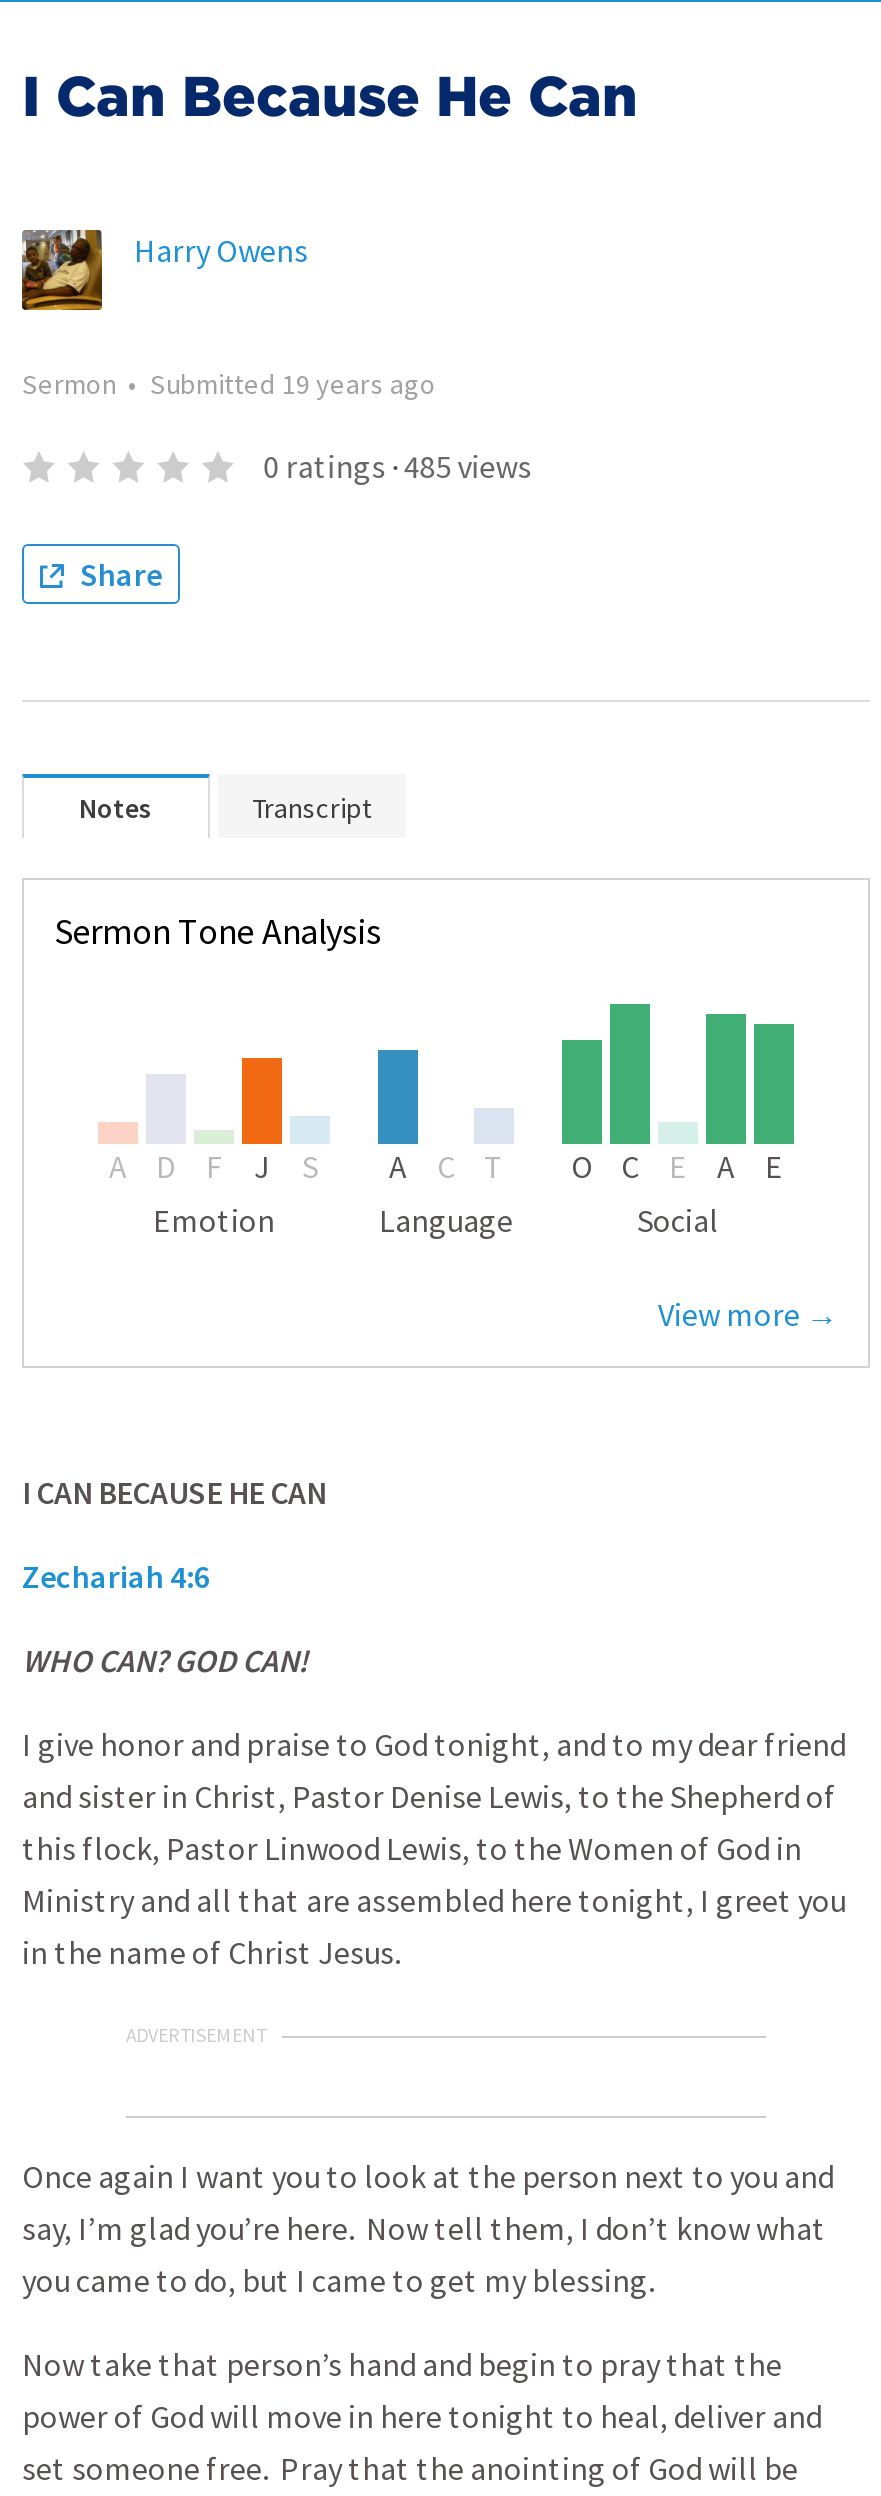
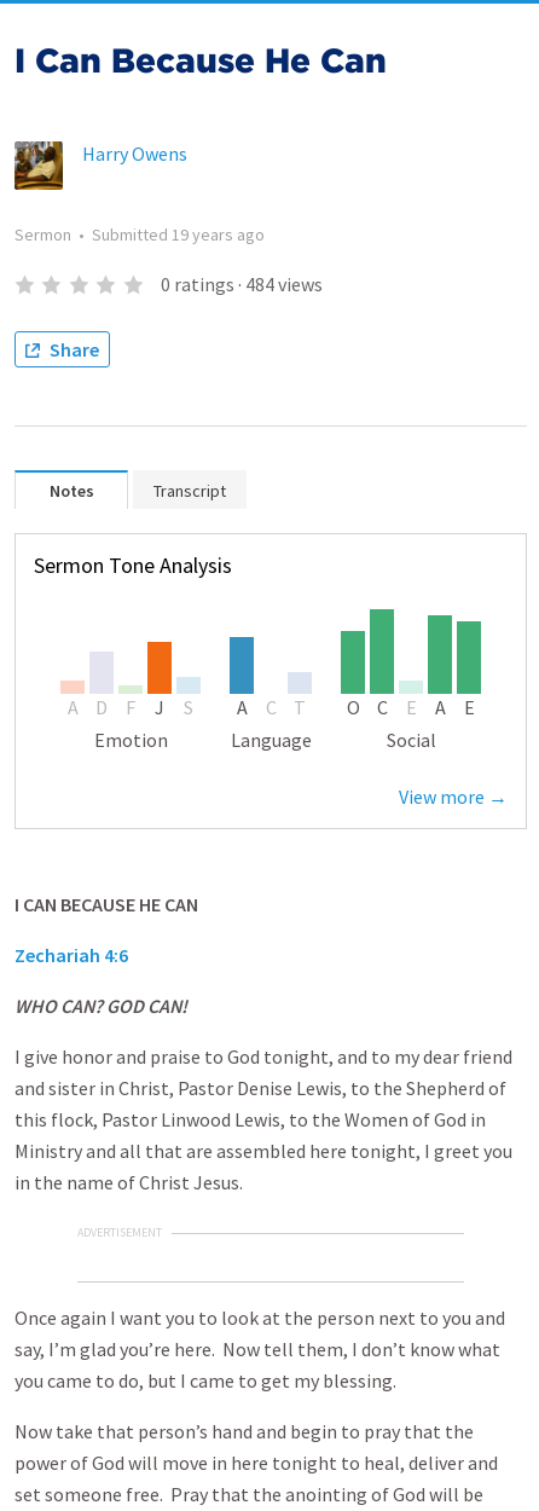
[263,446,531,486] 0 ratings · 485 views -> [160,272,322,296] 0 ratings · 484 views

